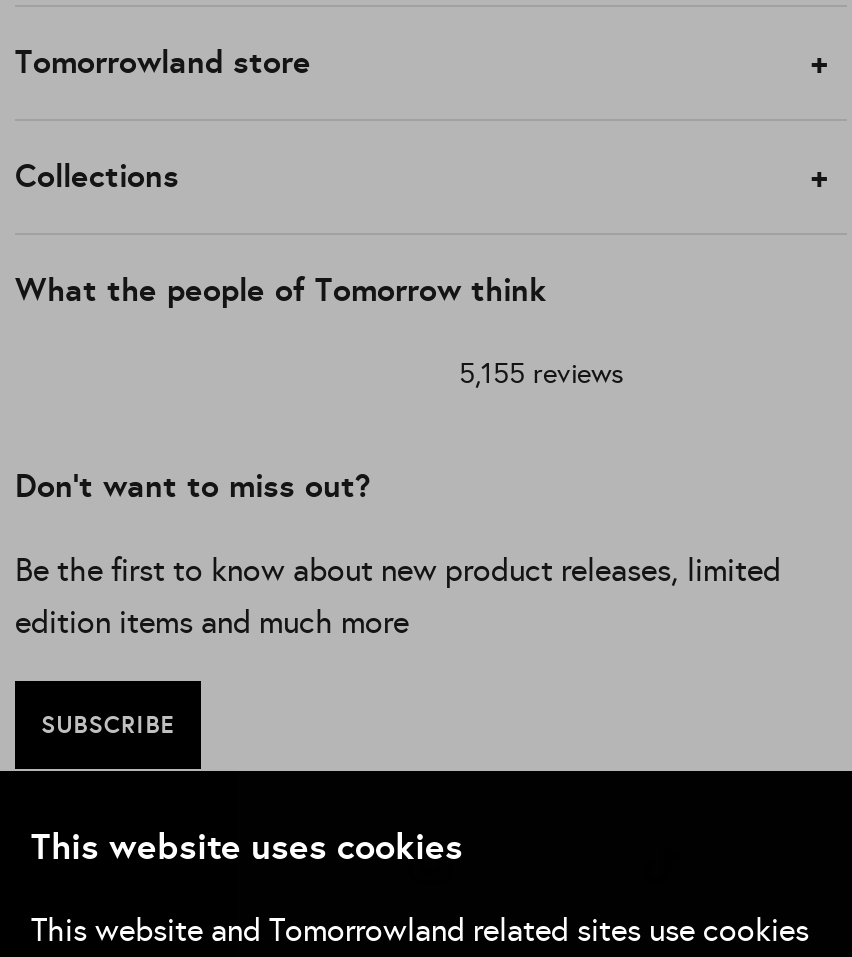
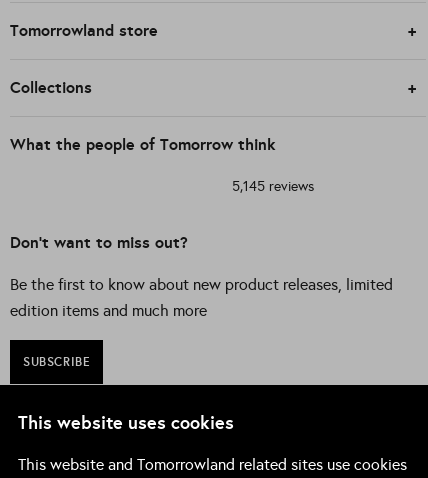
[459,358,623,392] 5,155 reviews -> [232,178,314,195] 5,145 reviews

